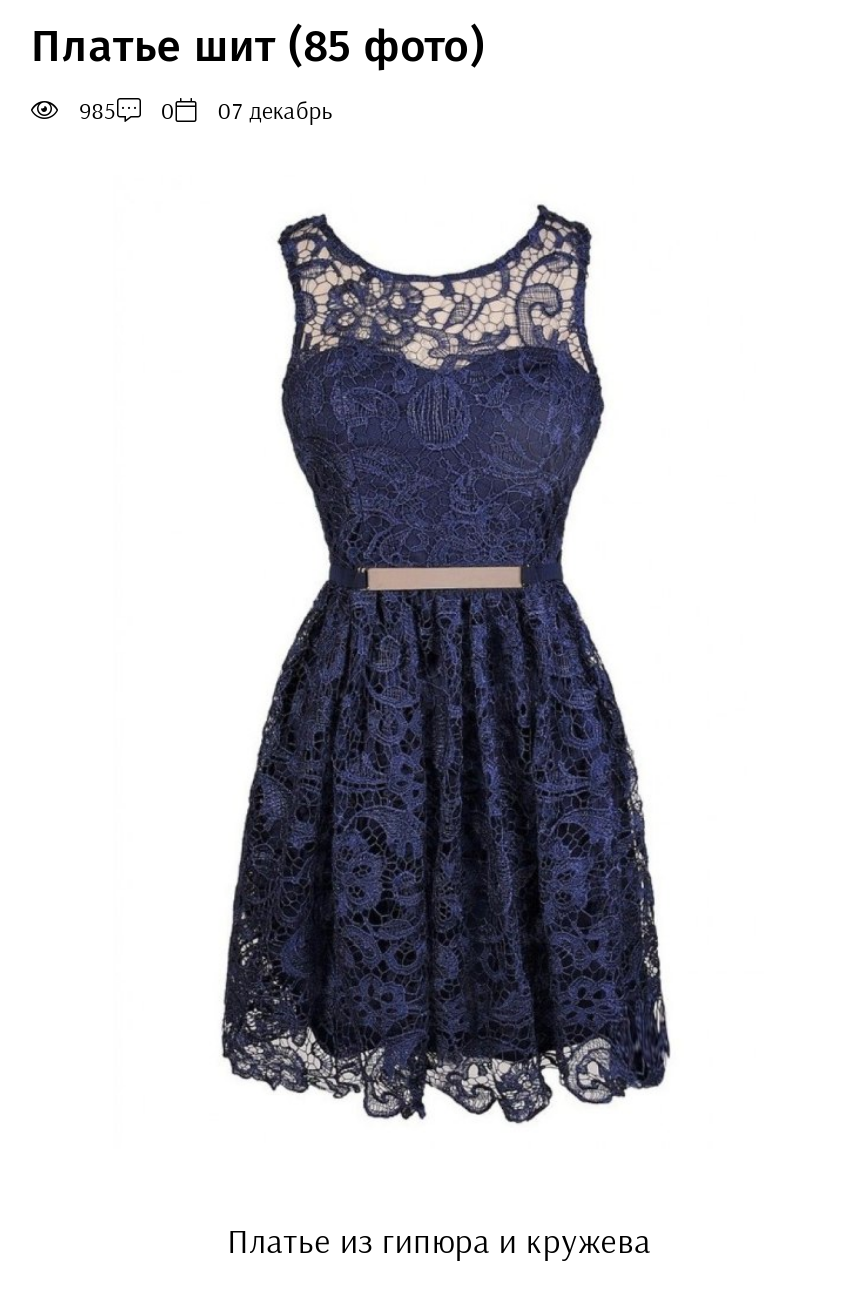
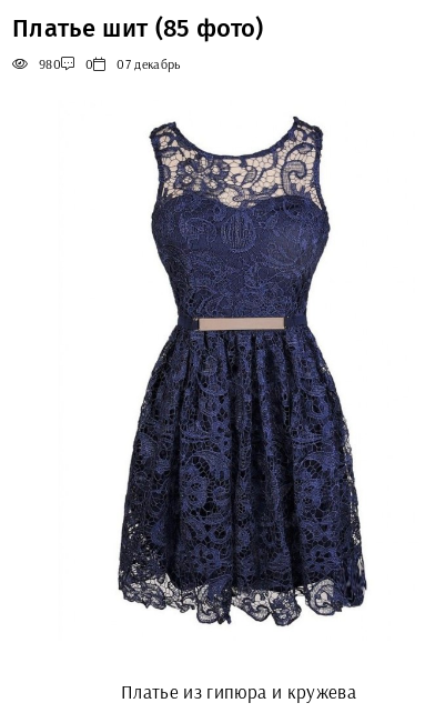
[79,95,332,125] 985 0 07 декабрь -> [39,56,180,72] 980 0 07 декабрь

